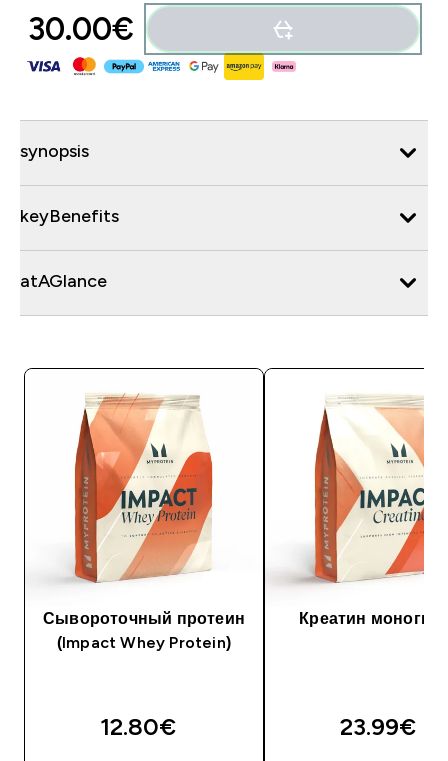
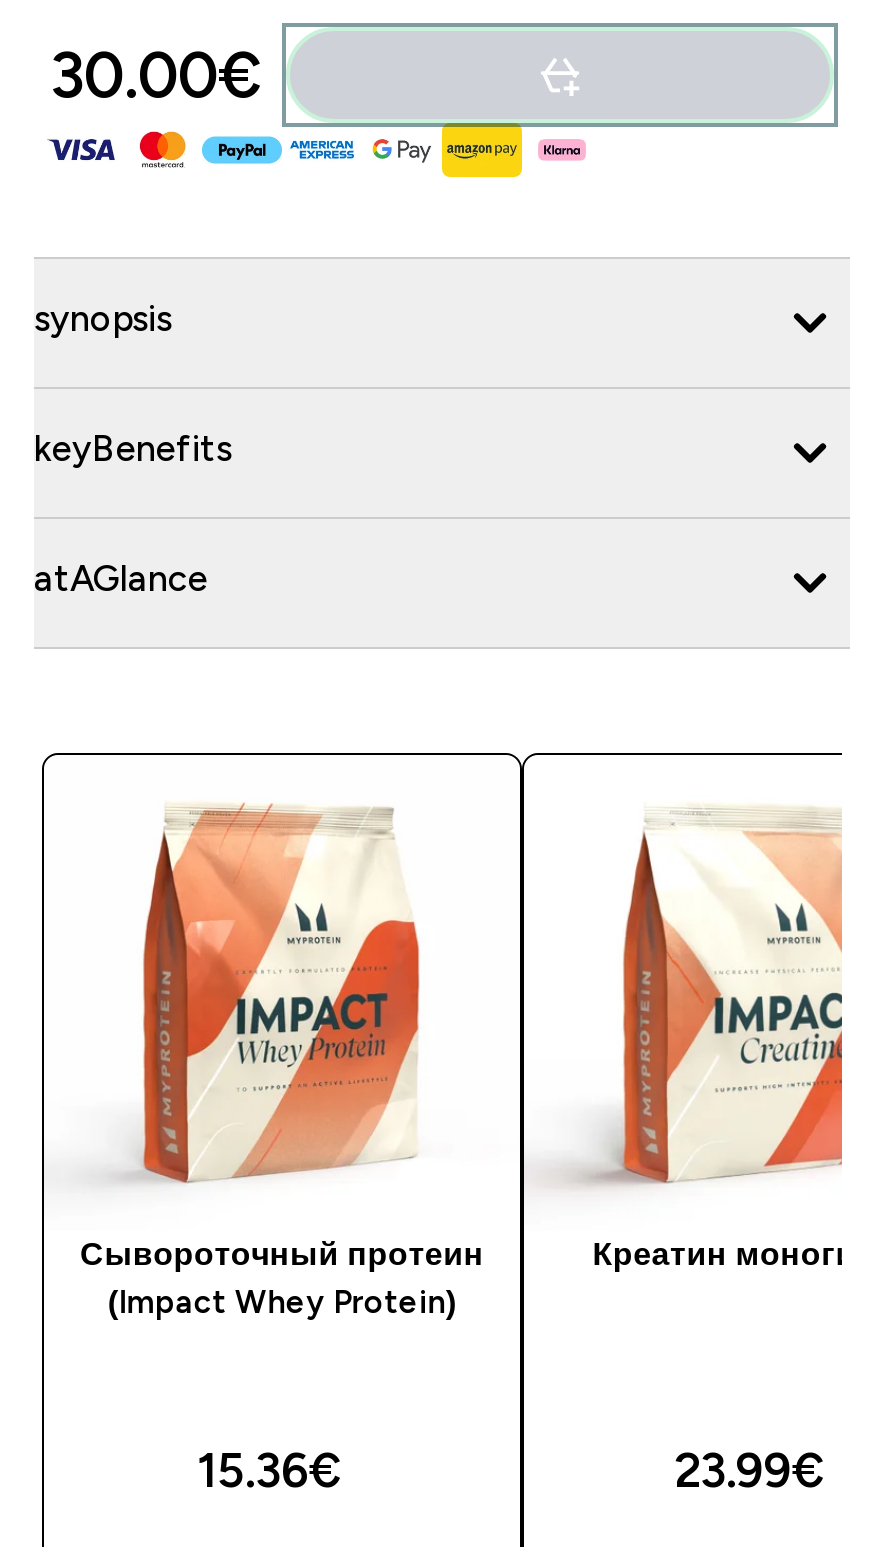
[100,713,176,740] 12.80€ -> [197,1442,343,1496] 15.36€

